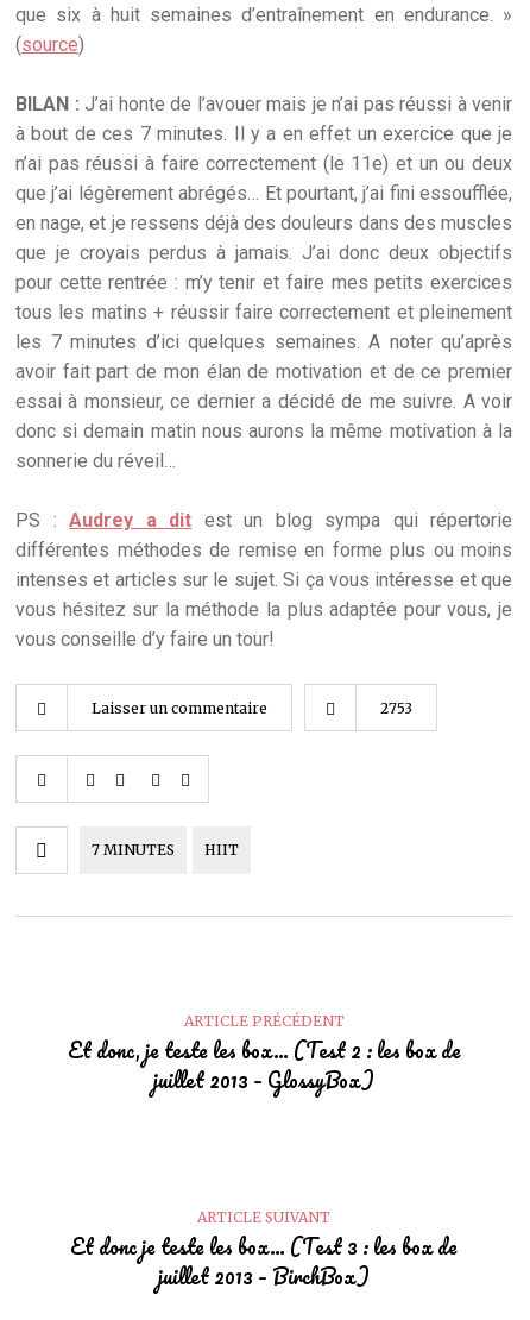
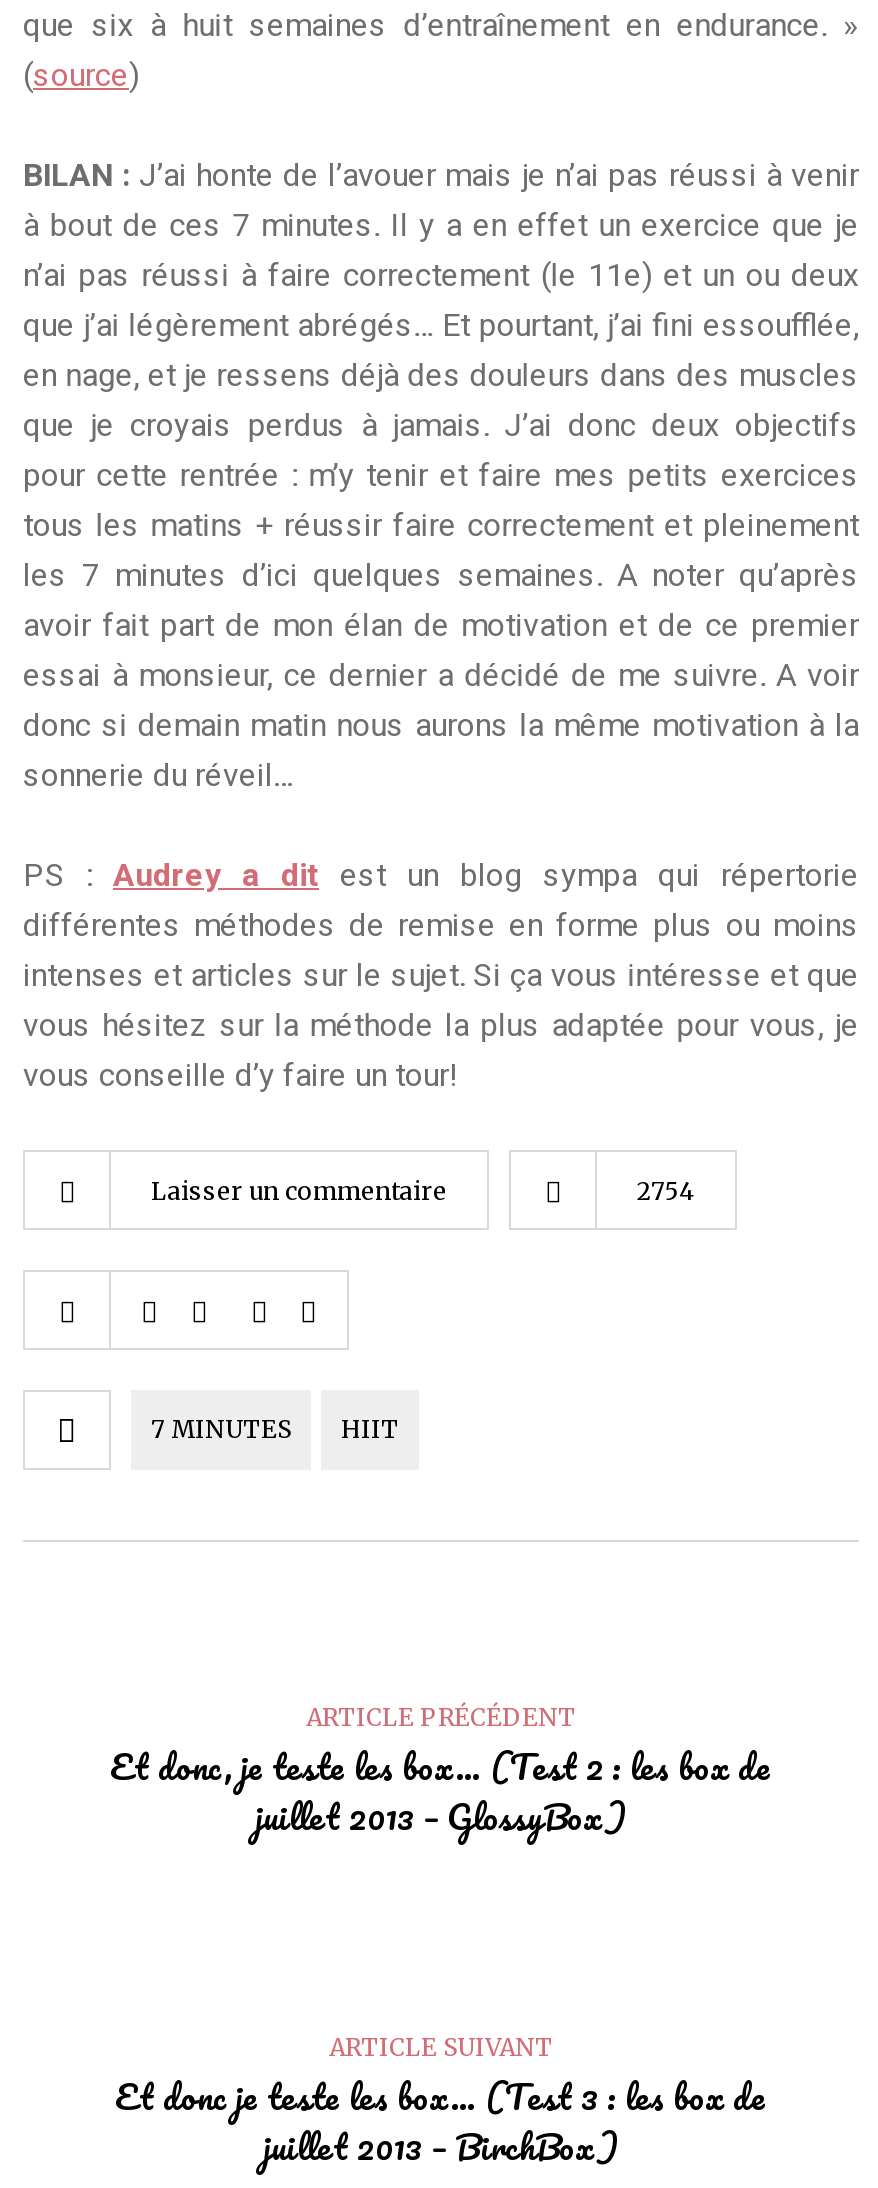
[380,700,412,717] 2753 -> [637,1177,695,1207] 2754

